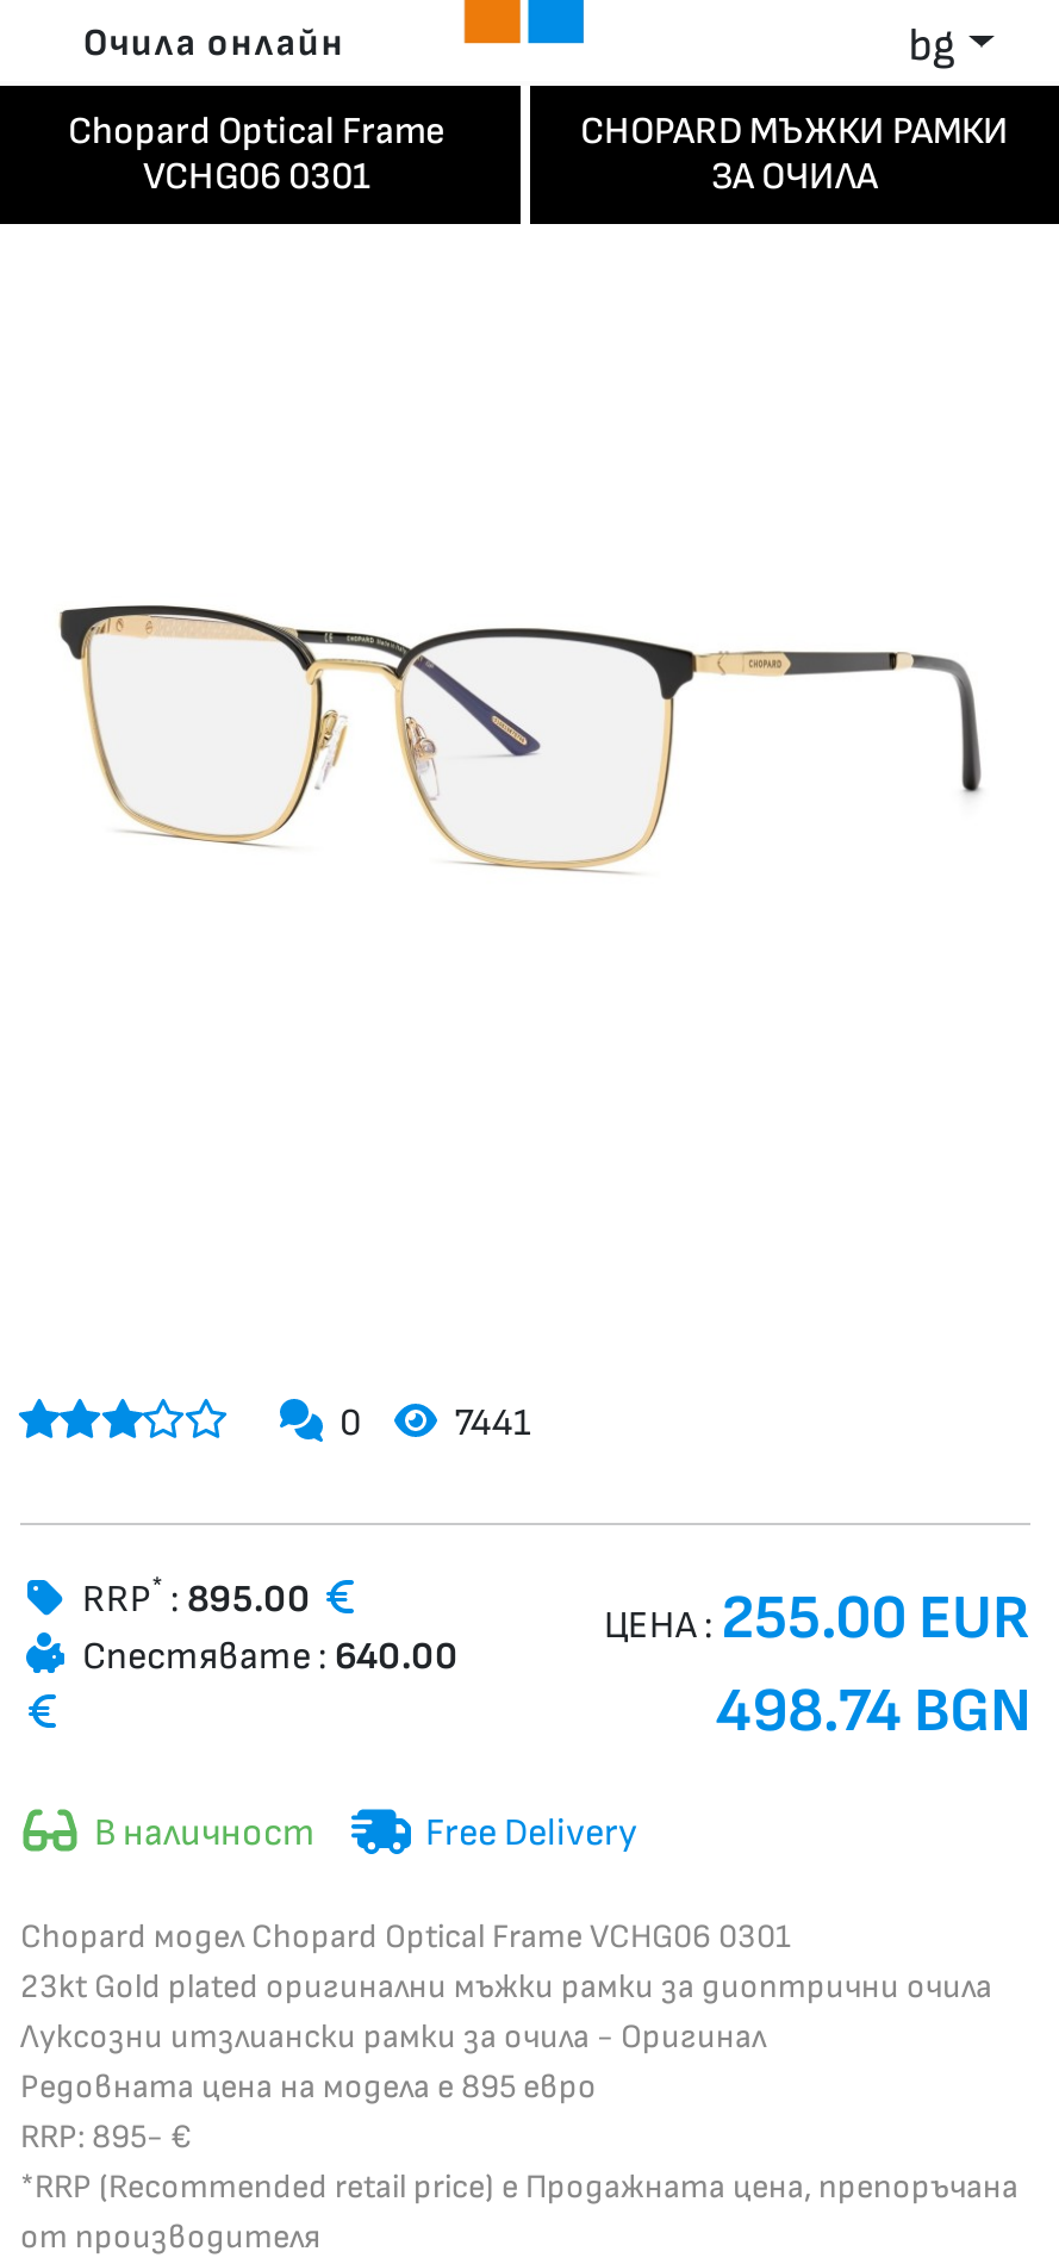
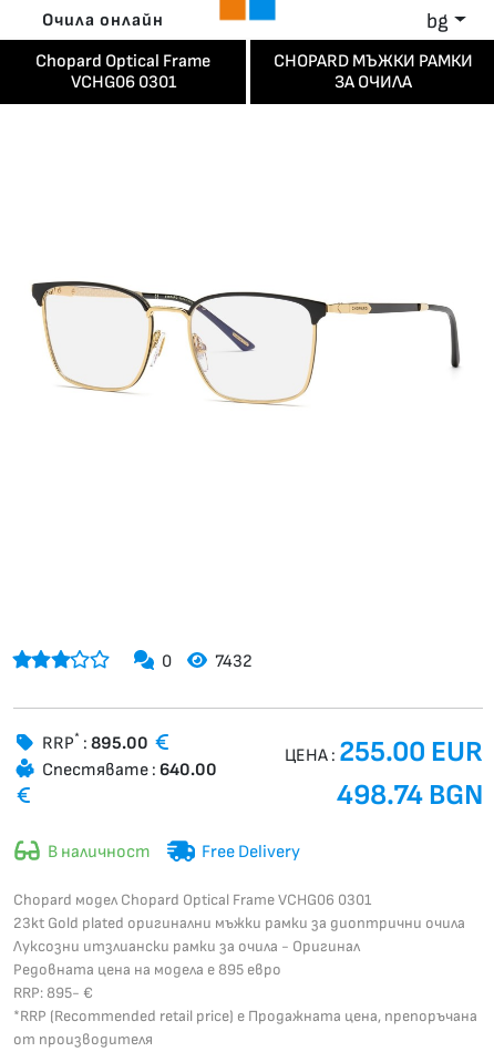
[325,1402,530,1447] 0 7441 -> [155,651,253,672] 0 7432

